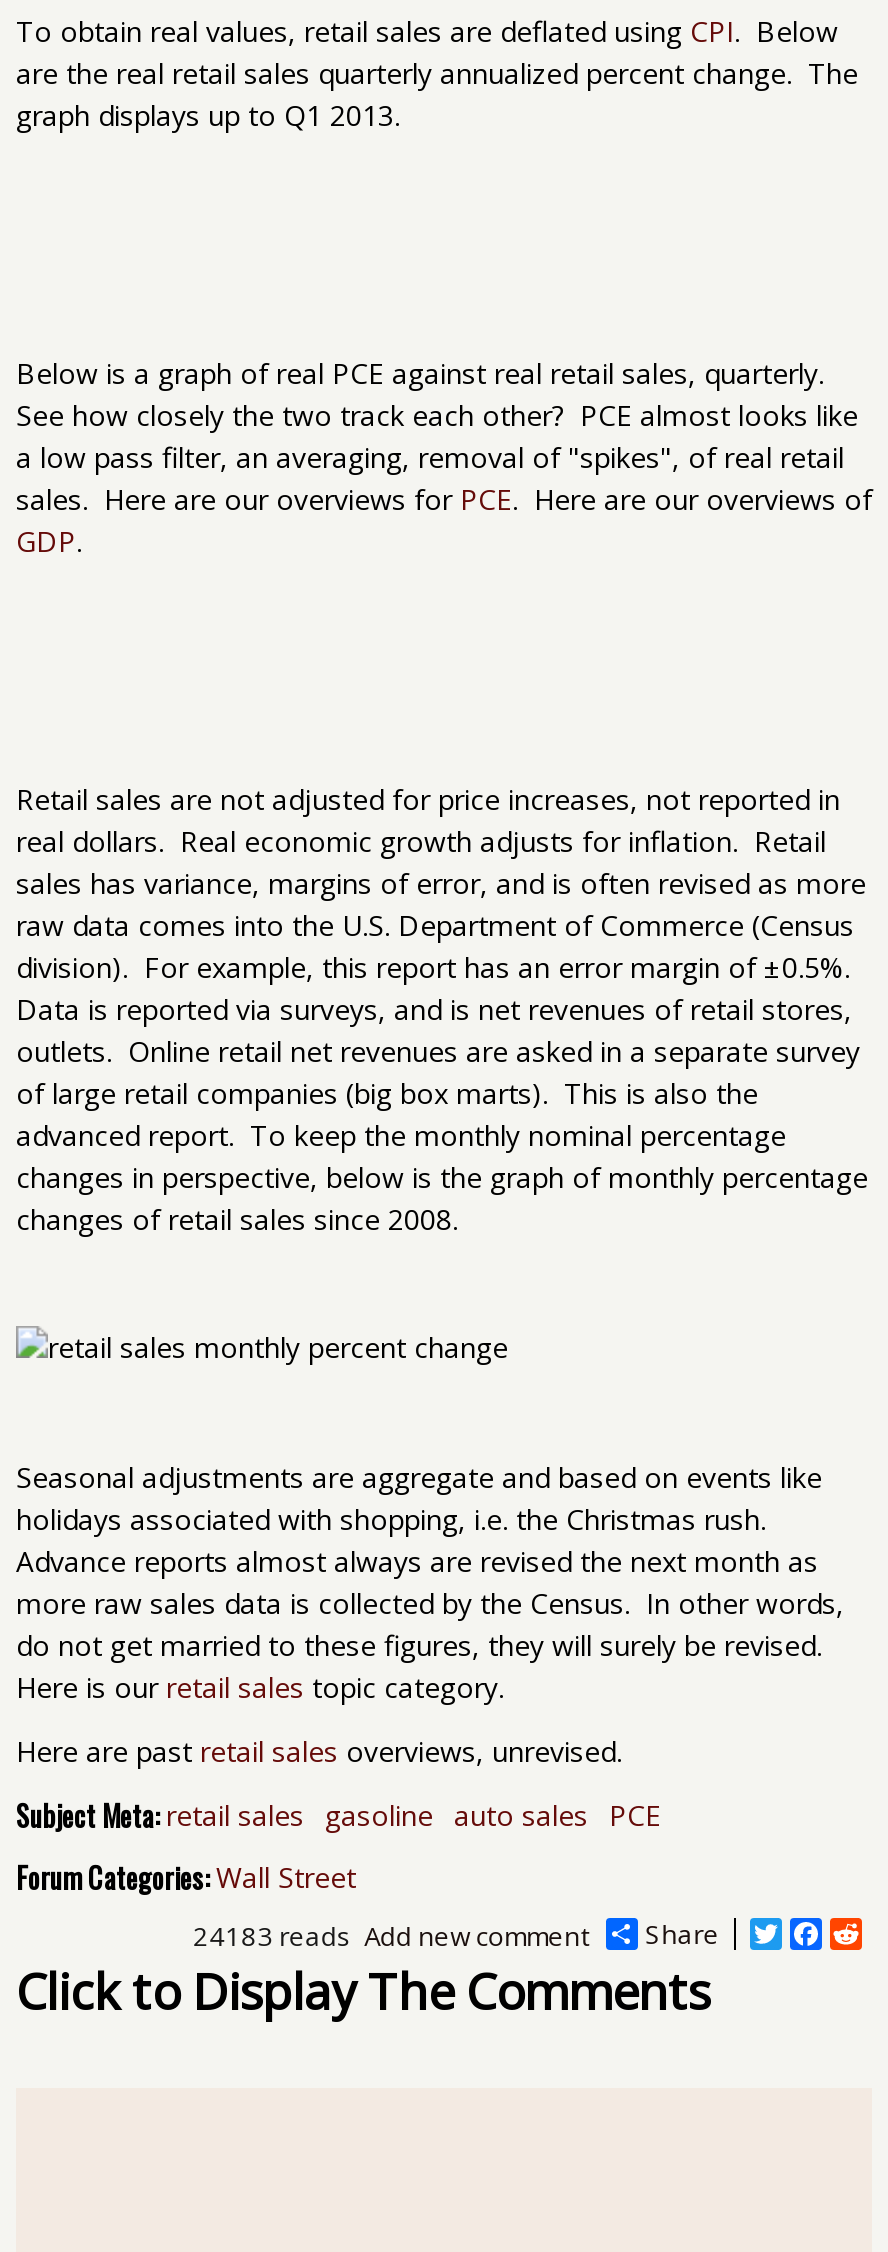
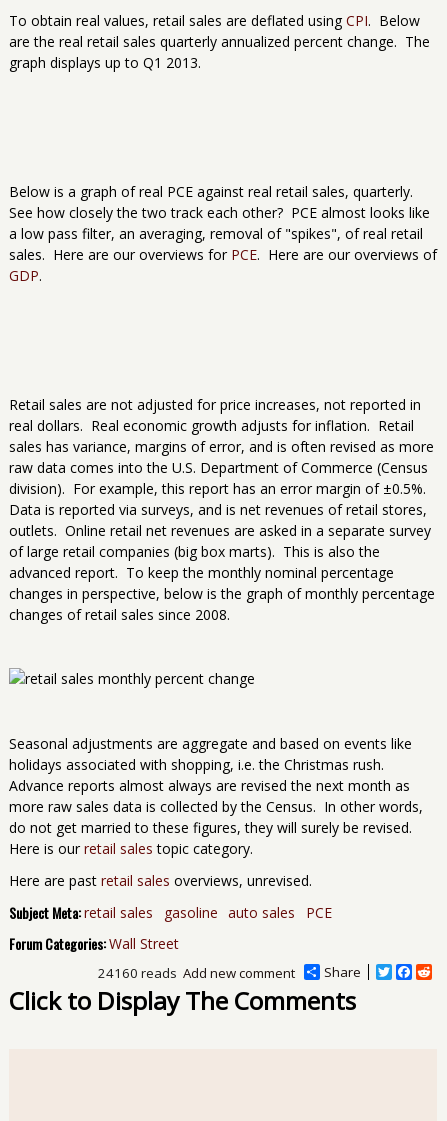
[193,1918,351,1954] 24183 reads -> [98,964,177,982] 24160 reads

